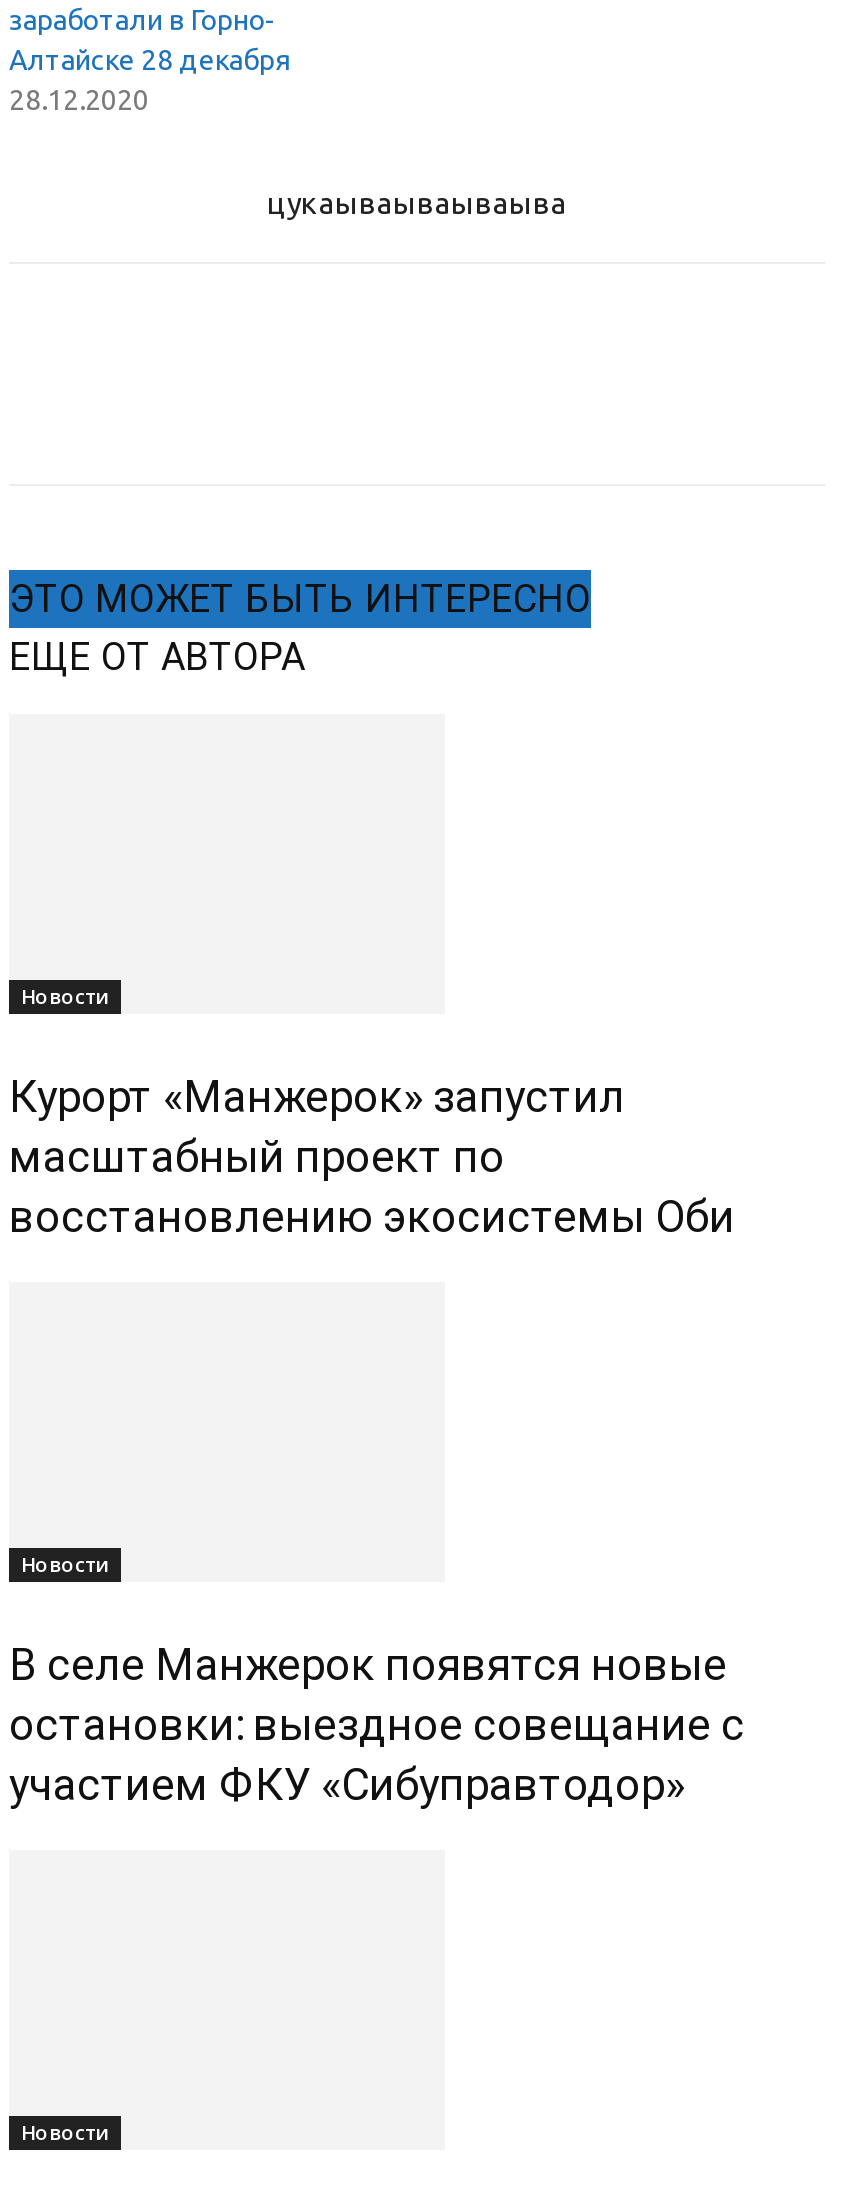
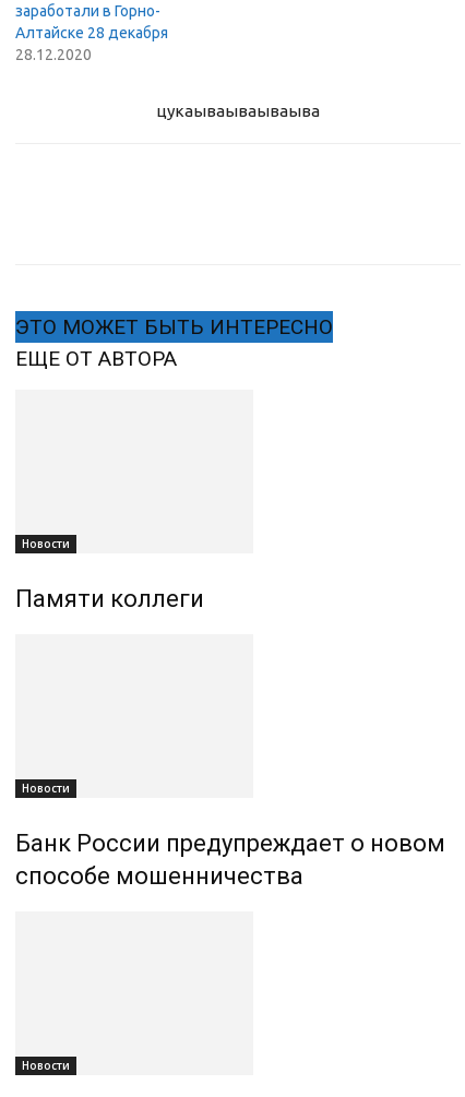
[9,1073,735,1243] Курорт «Манжерок» запустил | масштабный проект по | восстановлению экосистемы Оби -> [15,585,204,613] Памяти коллеги
[9,1641,745,1811] В селе Манжерок появятся новые | остановки: выездное совещание с | участием ФКУ «Сибуправтодор» -> [15,830,445,890] Банк России предупреждает о новом | способе мошенничества

